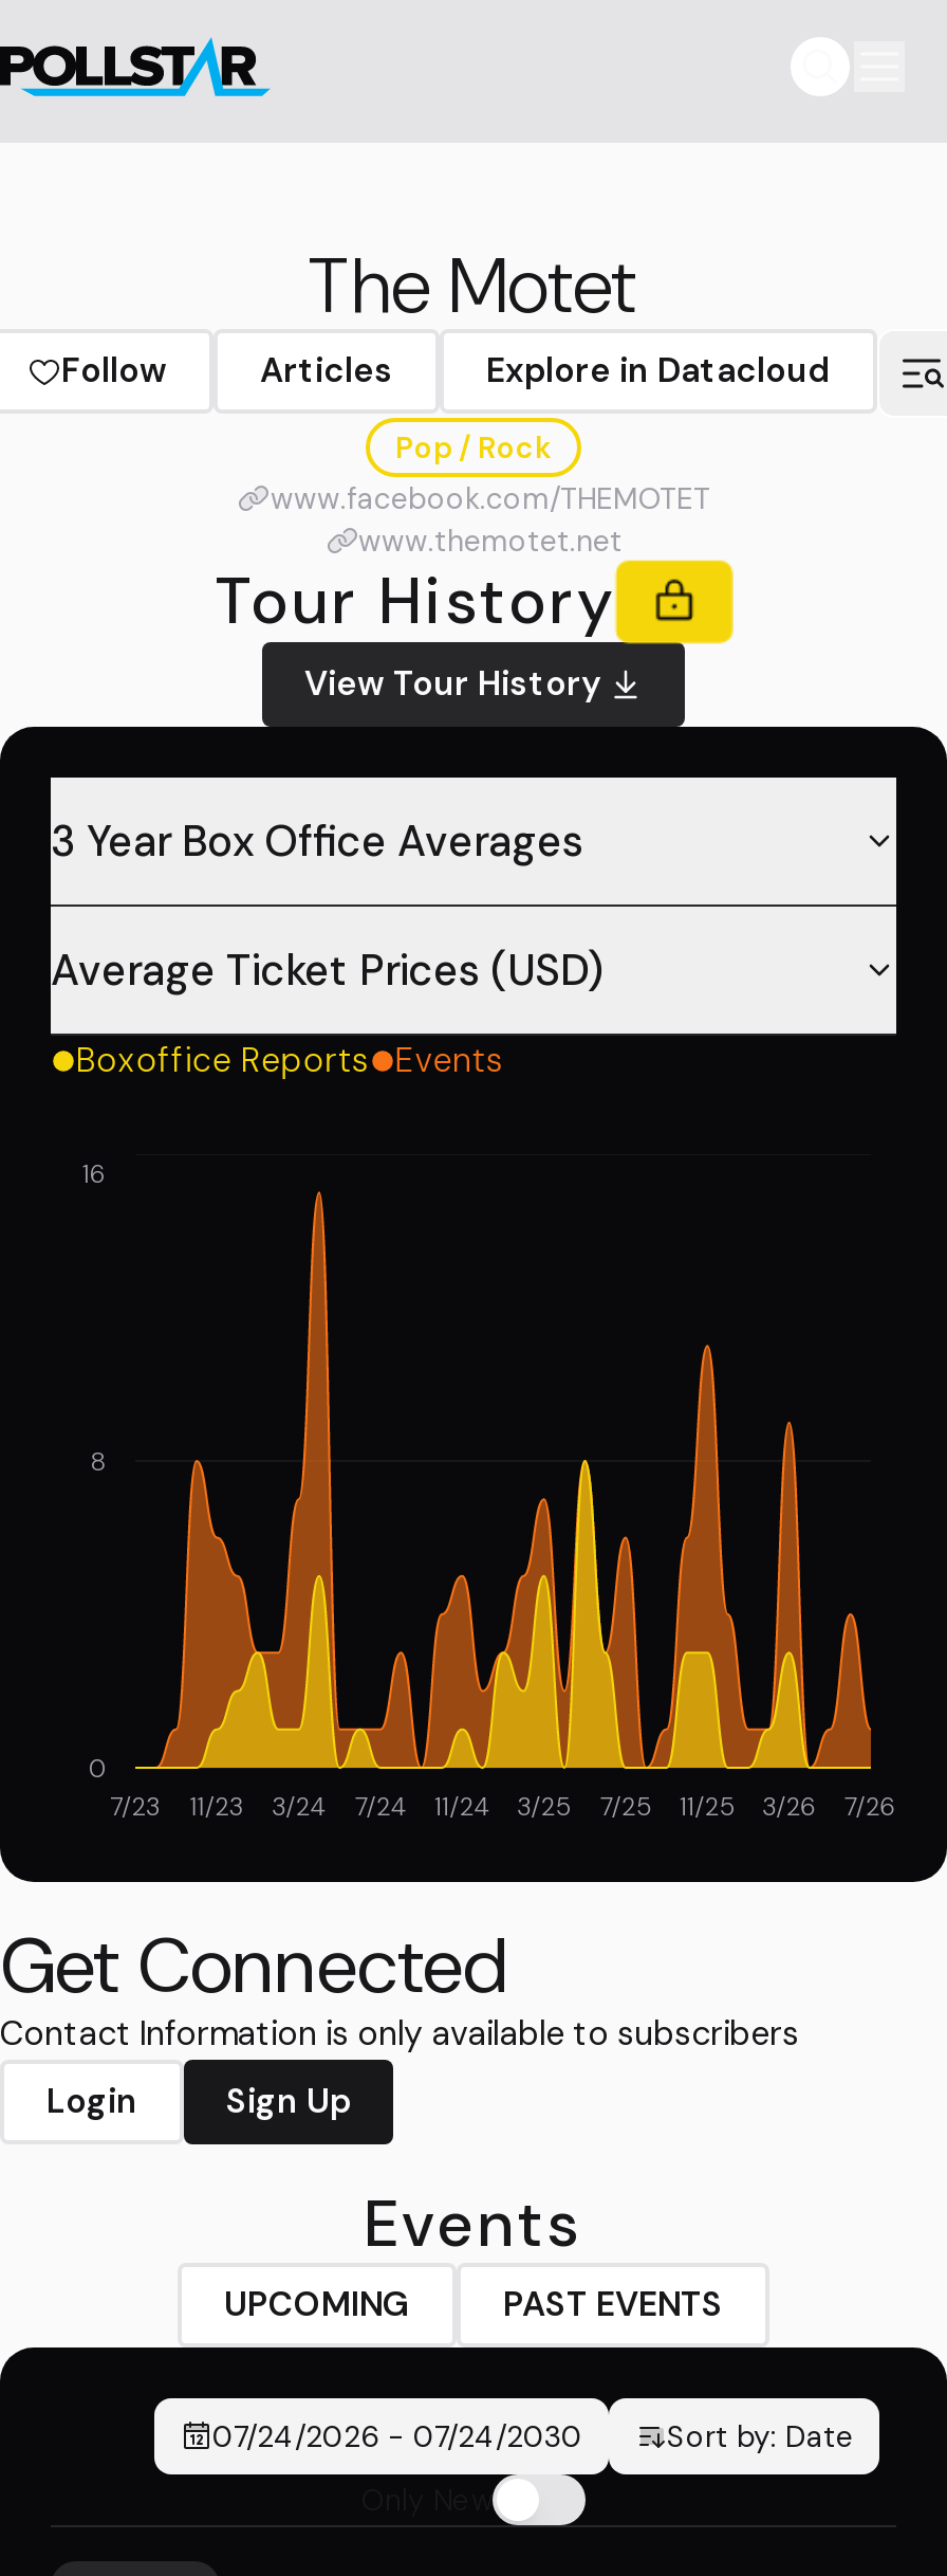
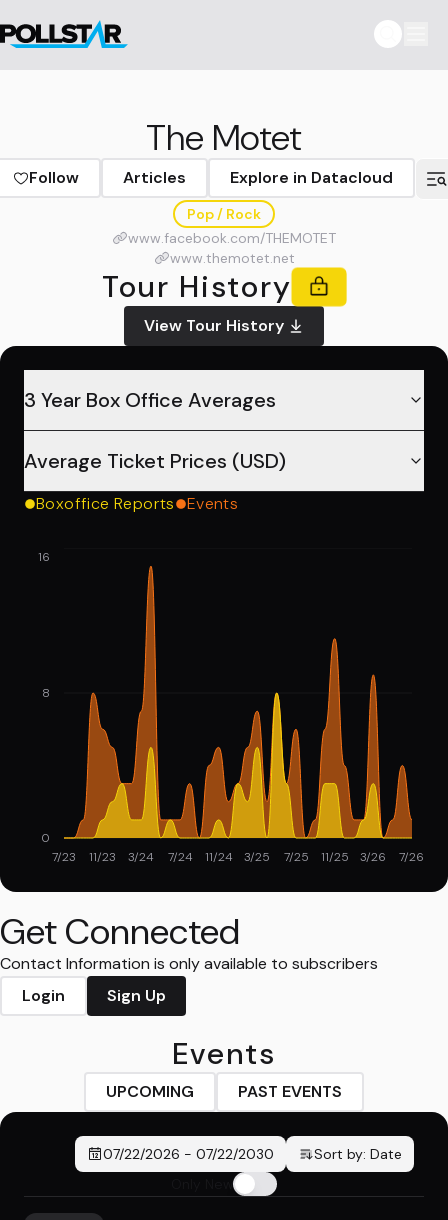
[212,2417,582,2455] 07/24/2026 - 07/24/2030 -> [102,1145,273,1163] 07/22/2026 - 07/22/2030

